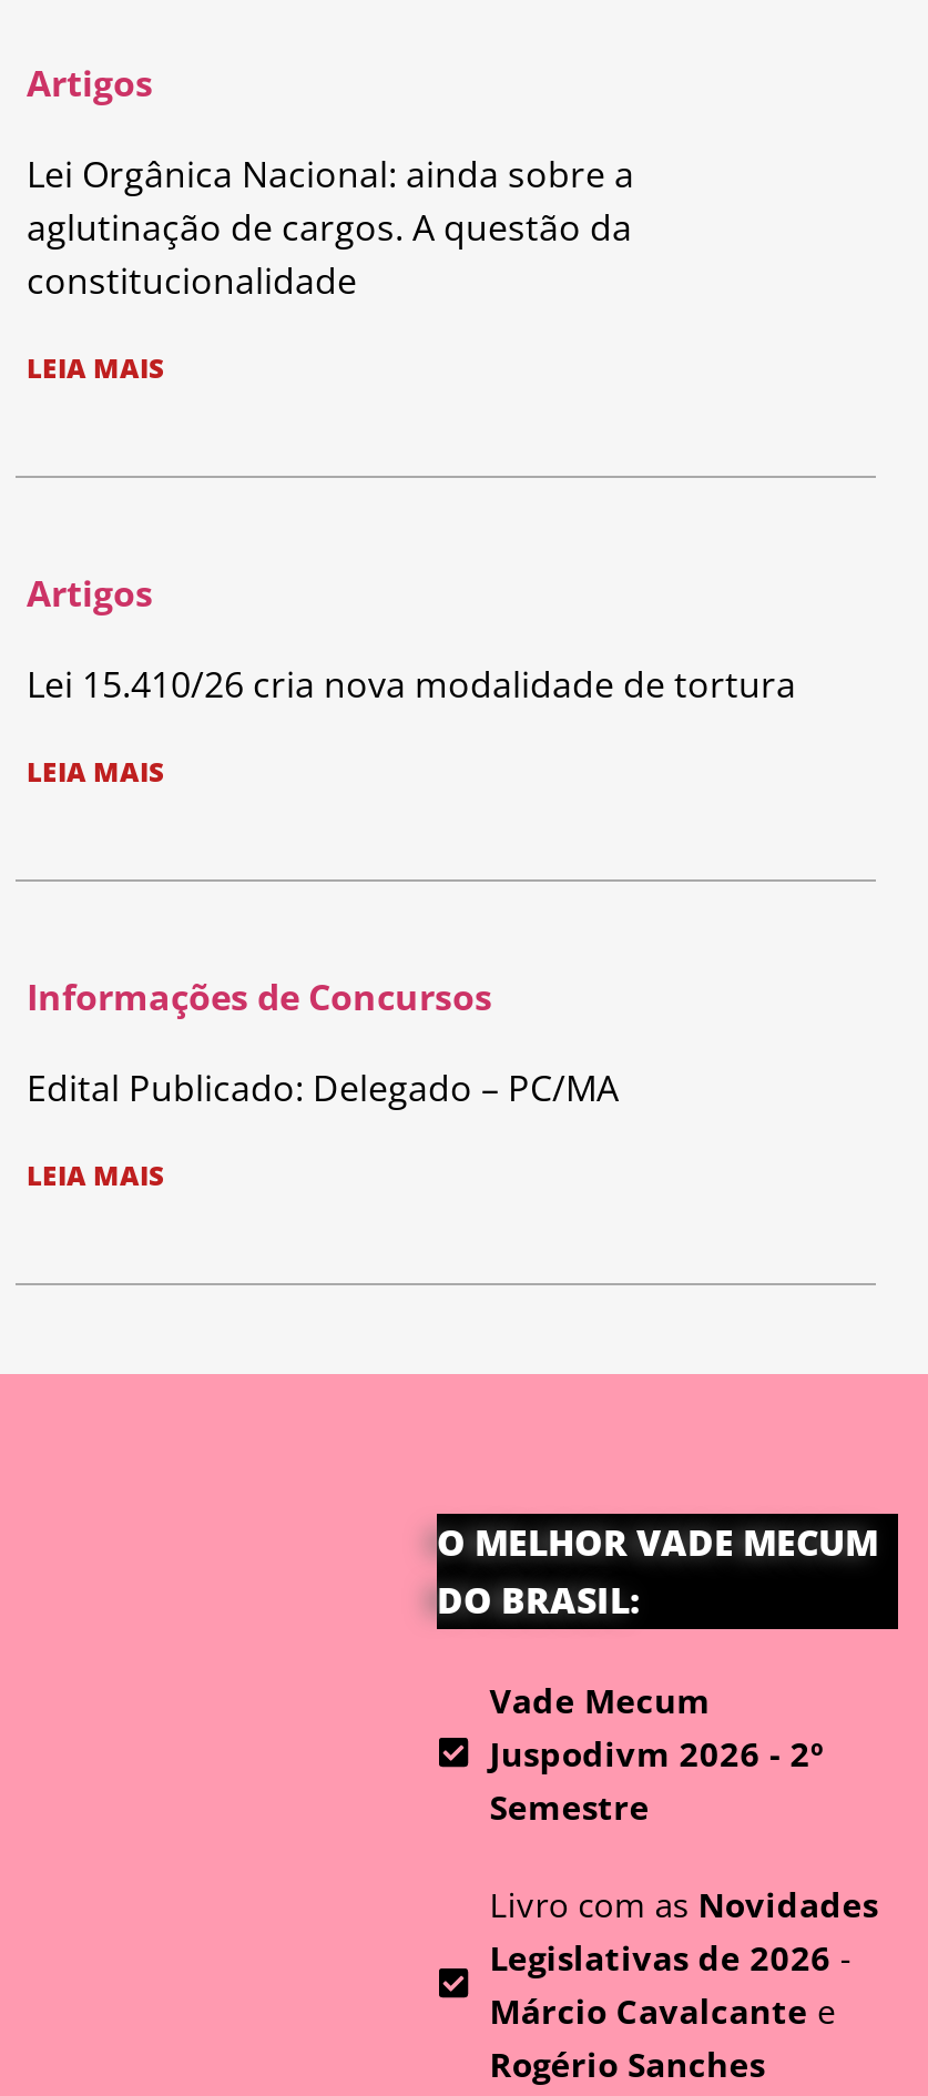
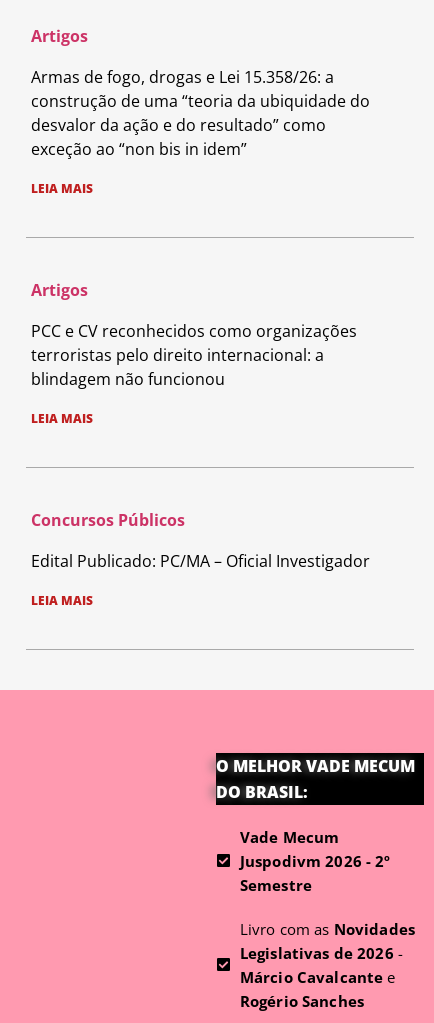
[27,149,634,305] Lei Orgânica Nacional: ainda sobre a | aglutinação de cargos. A questão da | constitucionalidade -> [31,66,370,160] Armas de fogo, drogas e Lei 15.358/26: a | construção de uma “teoria da ubiquidade do | desvalor da ação e do resultado” como | exceção ao “non bis in idem”
[27,659,796,708] Lei 15.410/26 cria nova modalidade de tortura -> [31,320,357,390] PCC e CV reconhecidos como organizações | terroristas pelo direito internacional: a | blindagem não funcionou
[27,972,492,1021] Informações de Concursos -> [31,509,185,531] Concursos Públicos
[27,1063,619,1112] Edital Publicado: Delegado – PC/MA -> [31,550,370,572] Edital Publicado: PC/MA – Oficial Investigador

